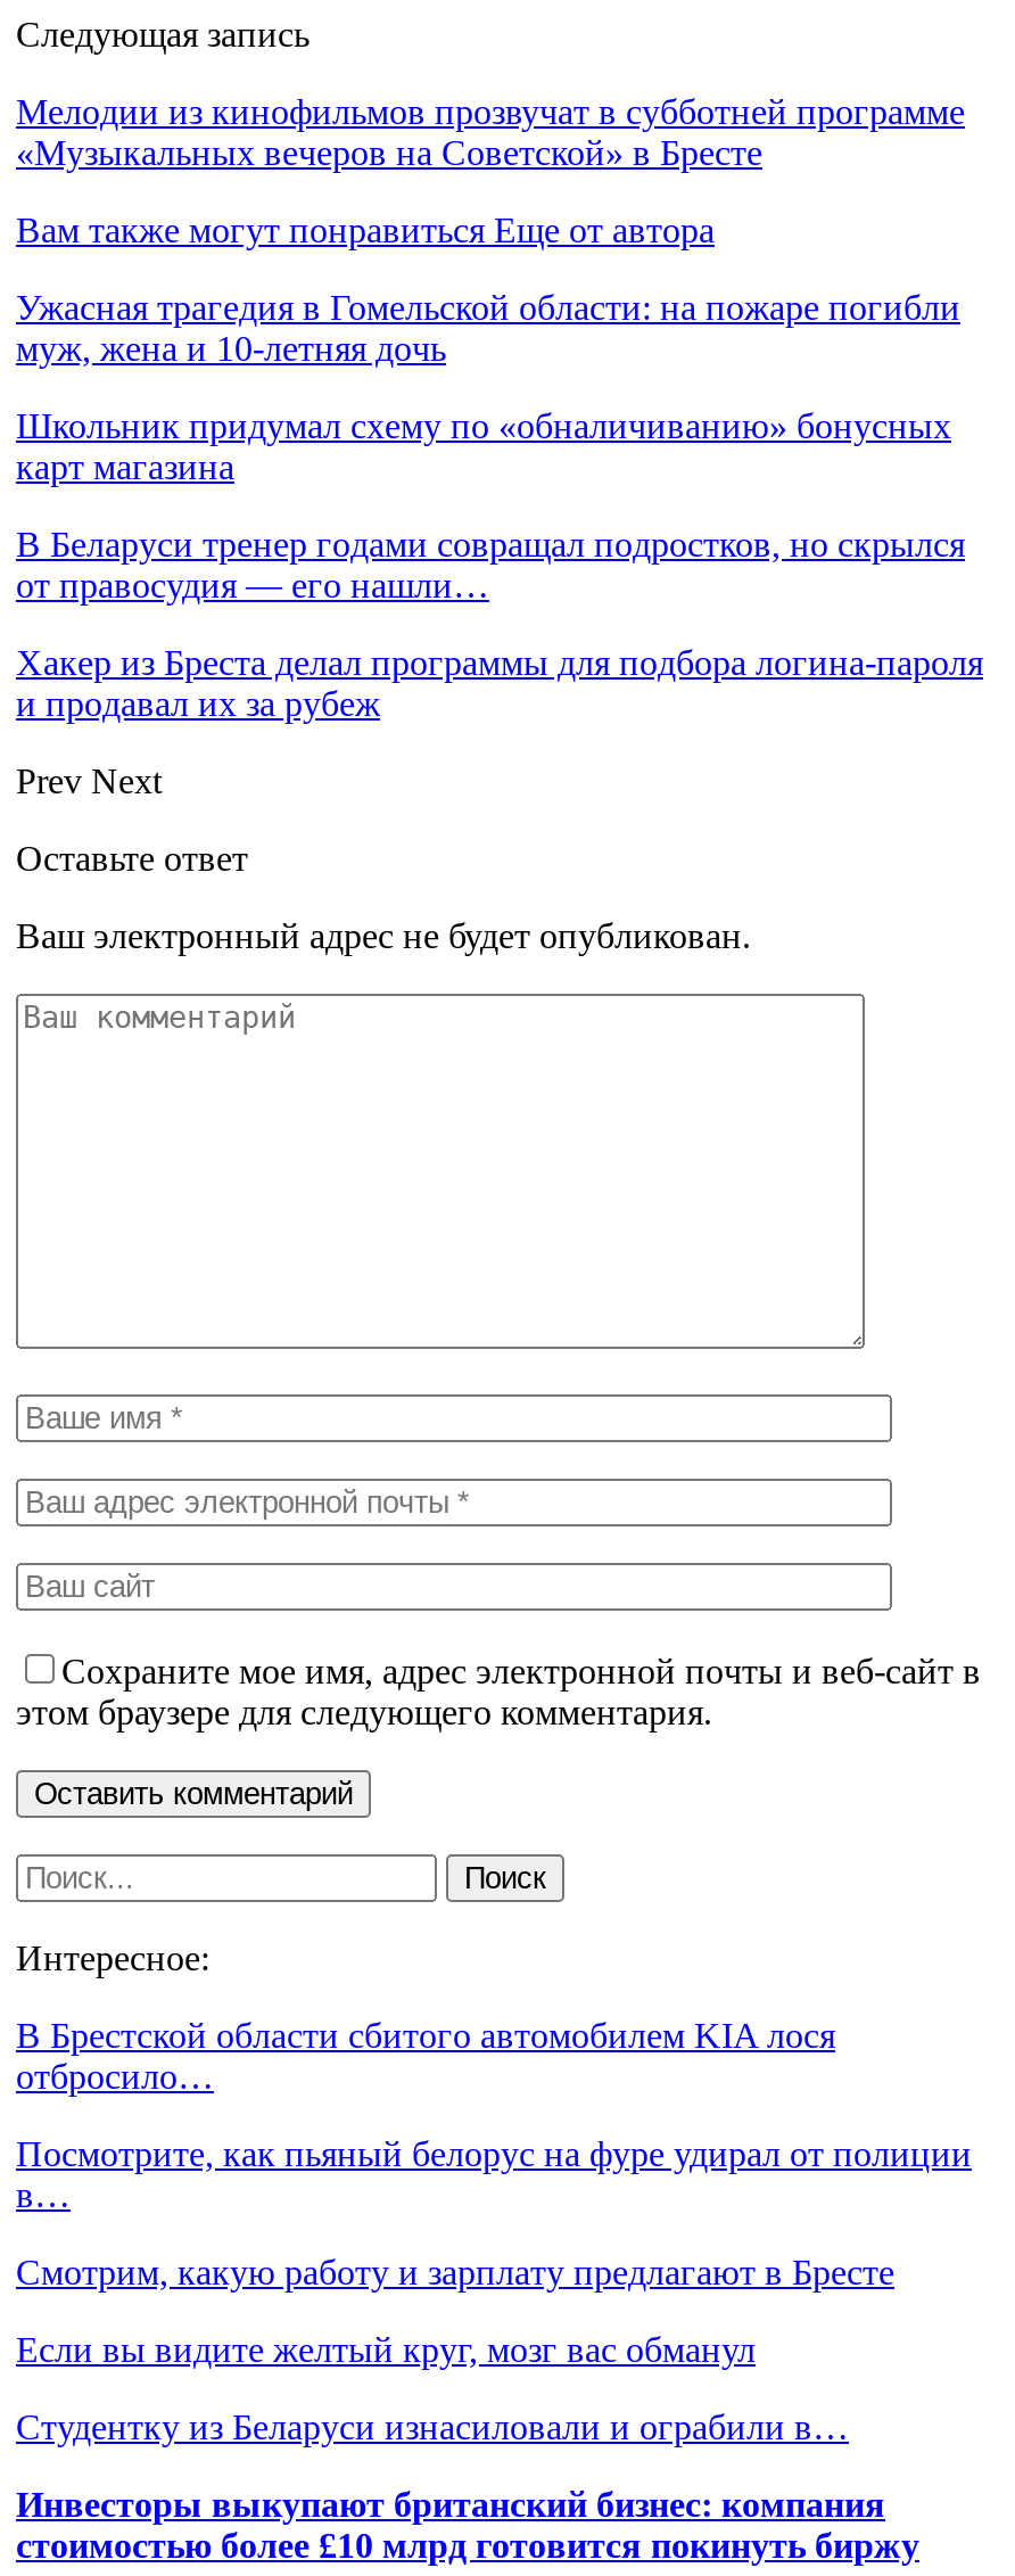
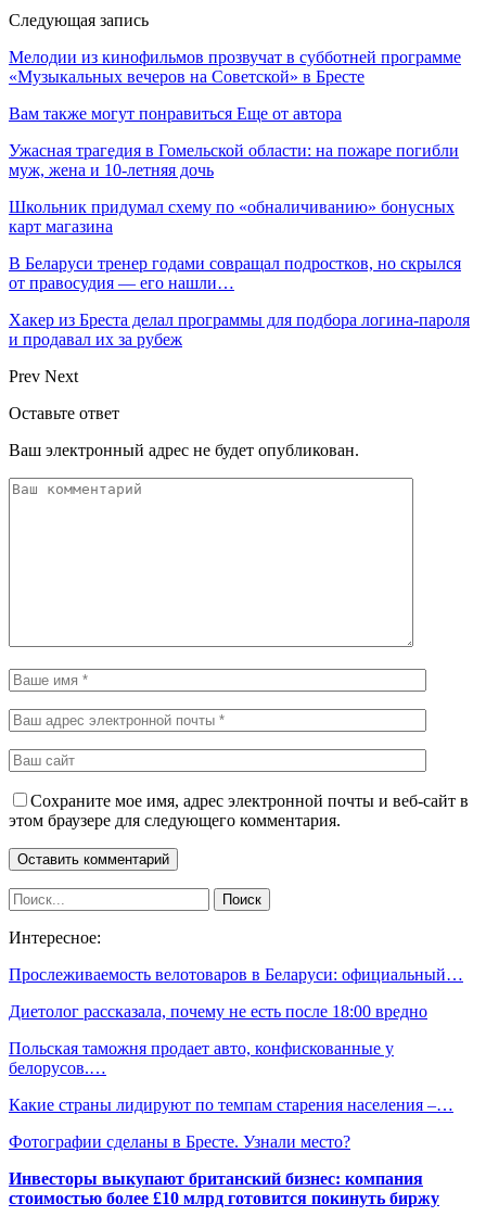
[16,2015,835,2095] В Брестской области сбитого автомобилем KIA лося | отбросило… -> [9,965,463,983] Прослеживаемость велотоваров в Беларуси: официальный…
[16,2134,972,2214] Посмотрите, как пьяный белорус на фуре удирал от полиции | в… -> [9,1002,427,1020] Диетолог рассказала, почему не есть после 18:00 вредно
[16,2252,894,2291] Смотрим, какую работу и зарплату предлагают в Бресте -> [9,1039,394,1077] Польская таможня продает авто, конфискованные у | белорусов.…
[16,2330,756,2368] Если вы видите желтый круг, мозг вас обманул -> [9,1095,453,1114] Какие страны лидируют по темпам старения населения –…
[16,2407,849,2446] Студентку из Беларуси изнасиловали и ограбили в… -> [9,1132,350,1151] Фотографии сделаны в Бресте. Узнали место?

